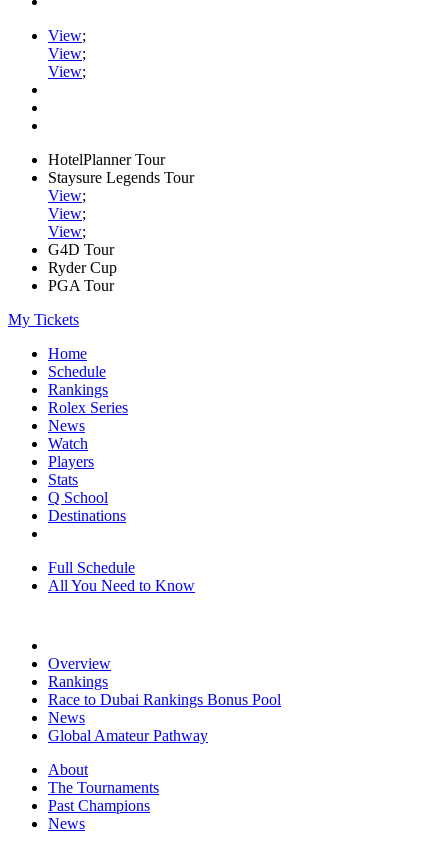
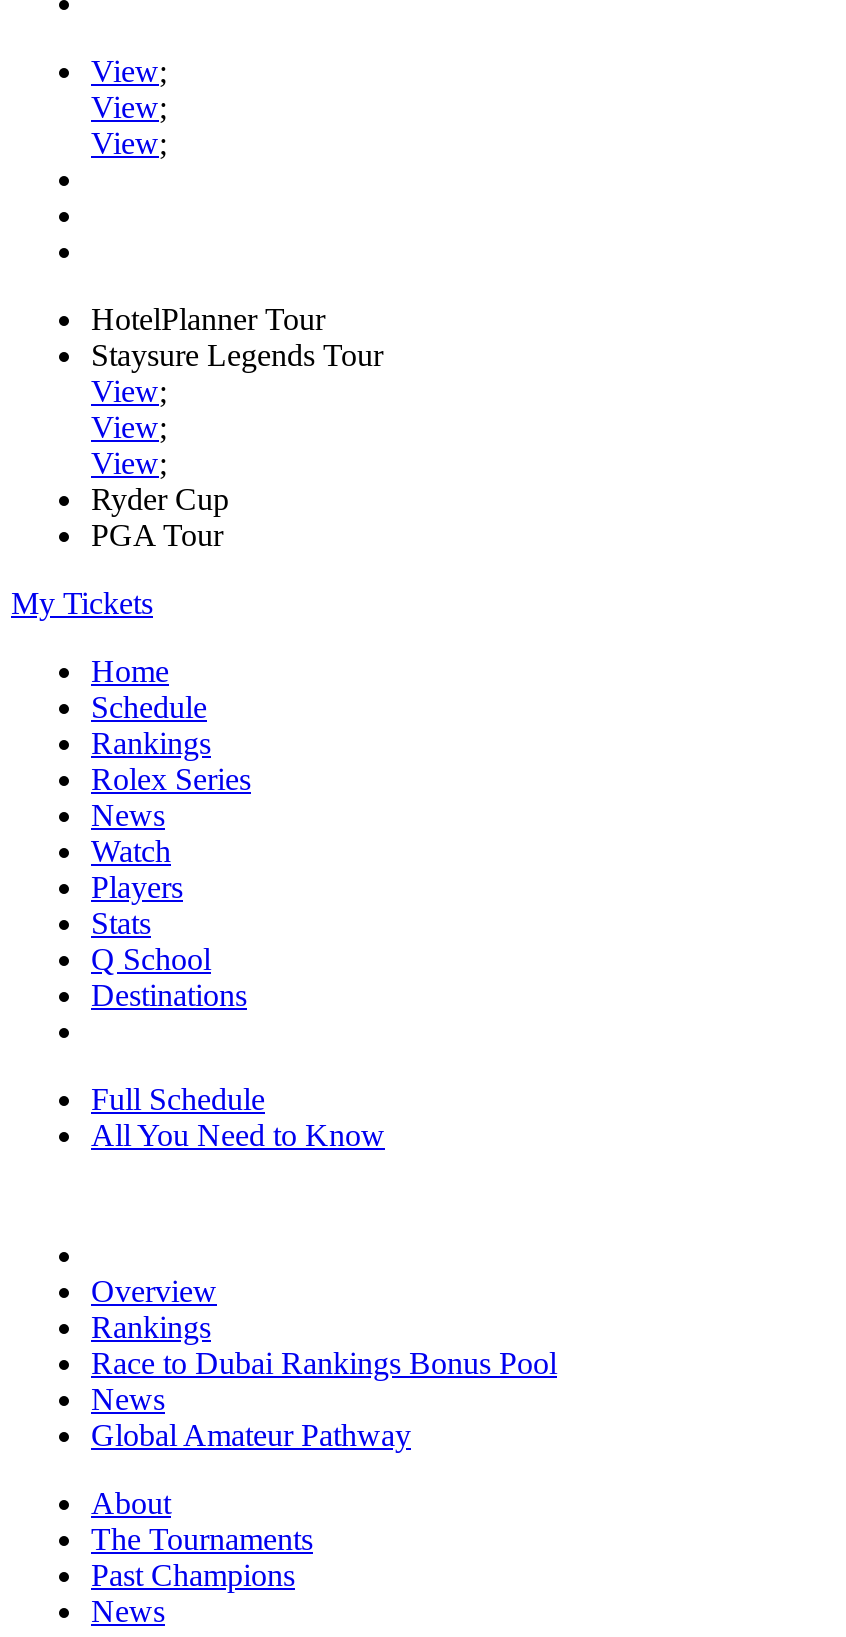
[48,241,114,258] G4D Tour -> none

